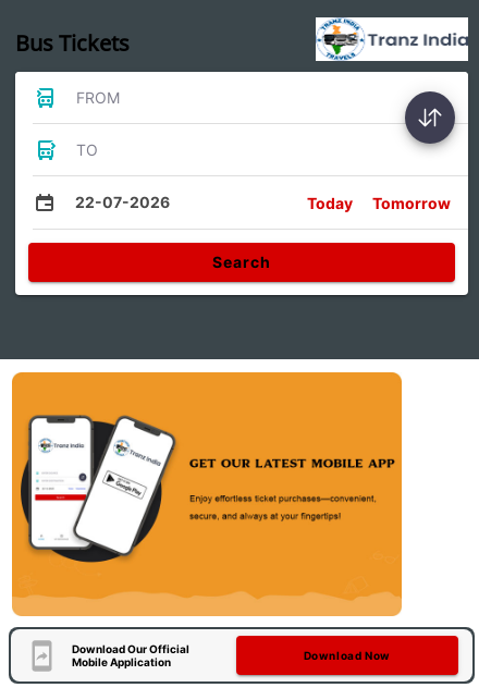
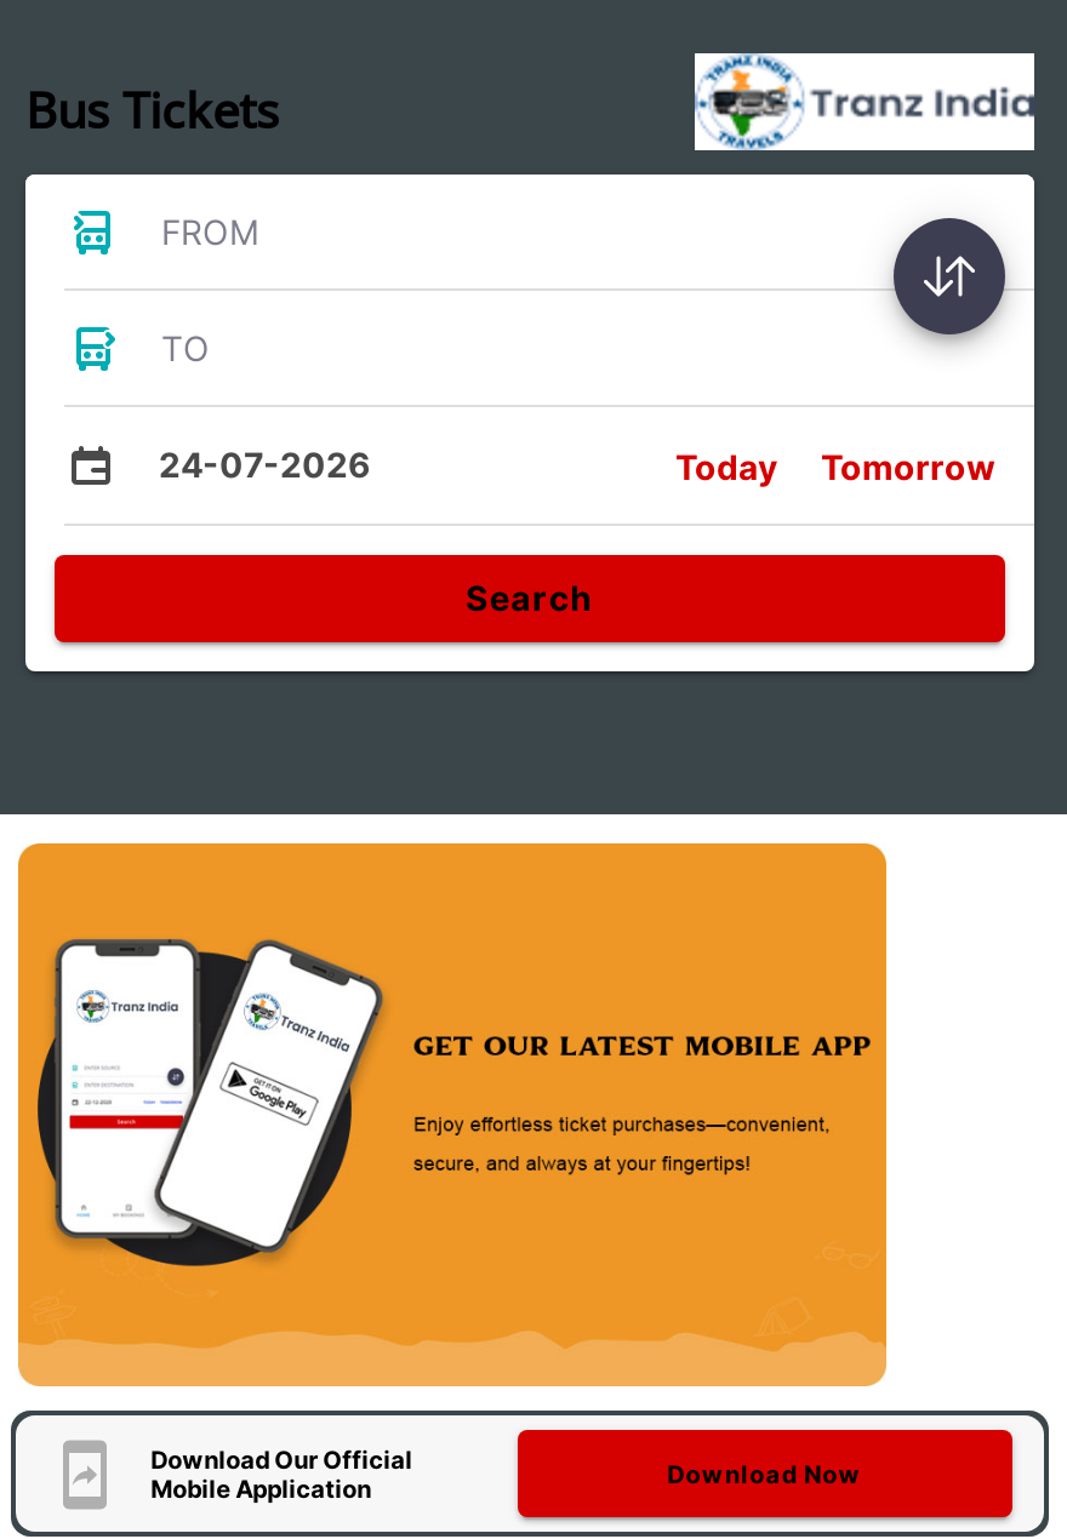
[75,193,170,211] 22-07-2026 -> [159,444,370,485] 24-07-2026

